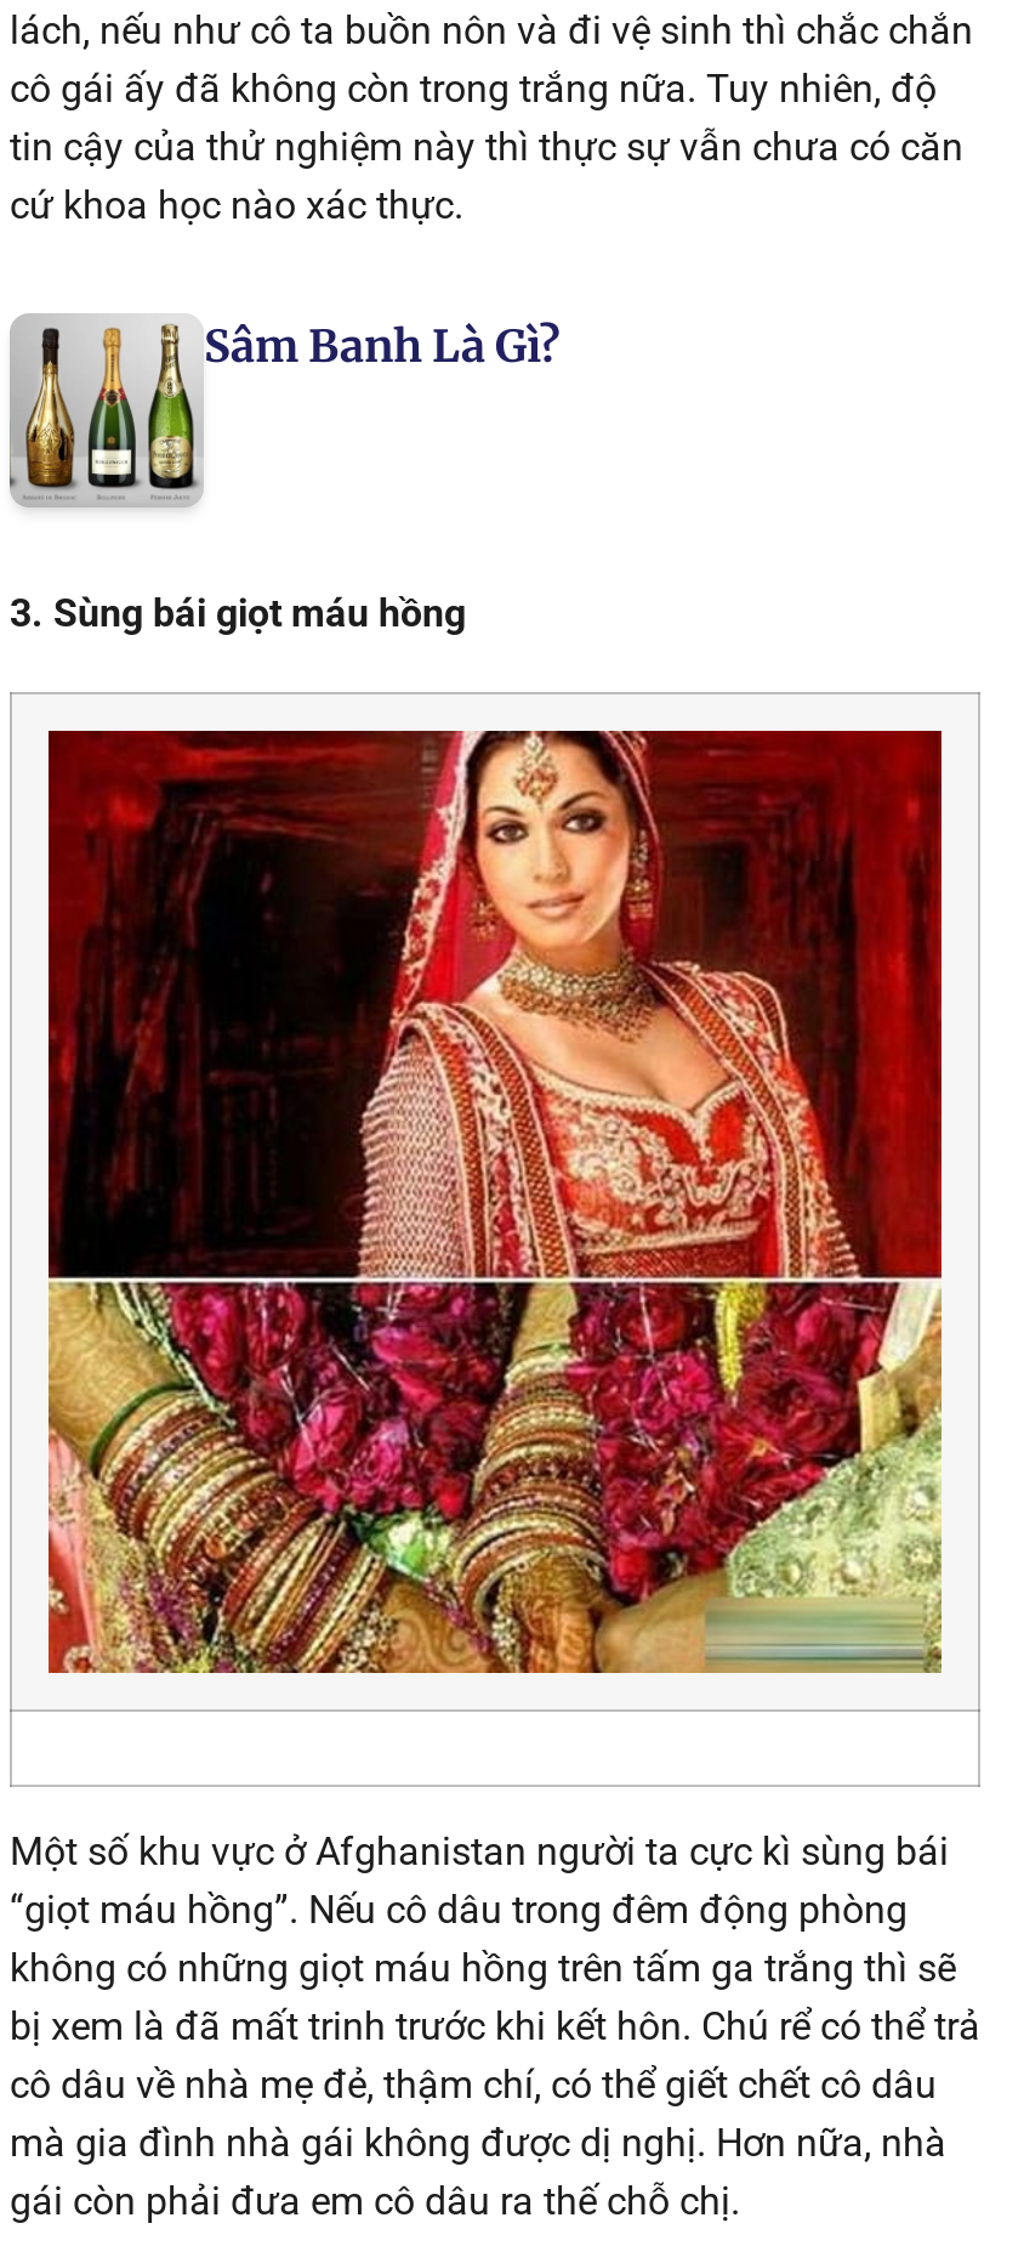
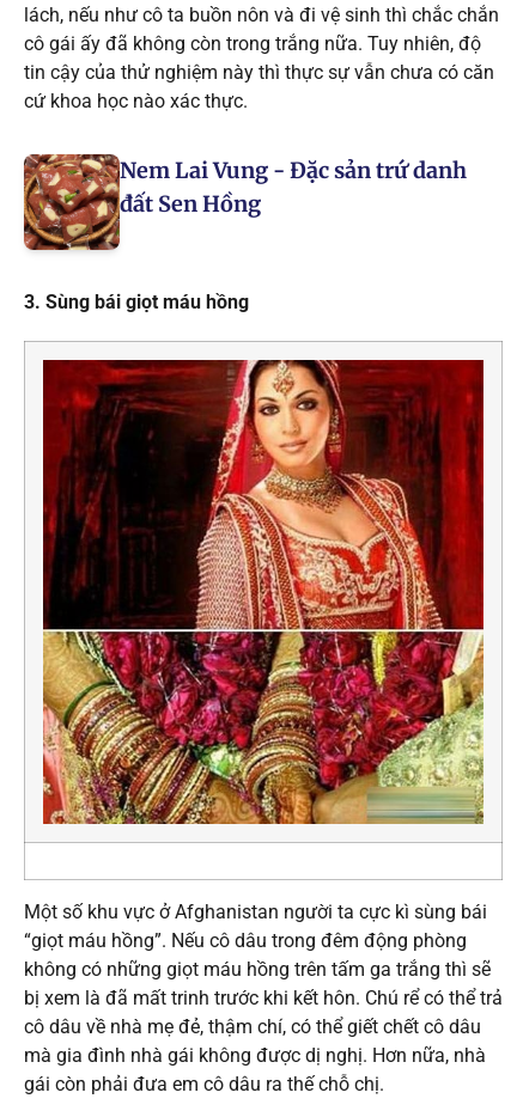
[10,313,561,507] [image] | Sâm Banh Là Gì? -> [23,153,467,251] [image] | Nem Lai Vung - Đặc sản trứ danh | đất Sen Hồng

